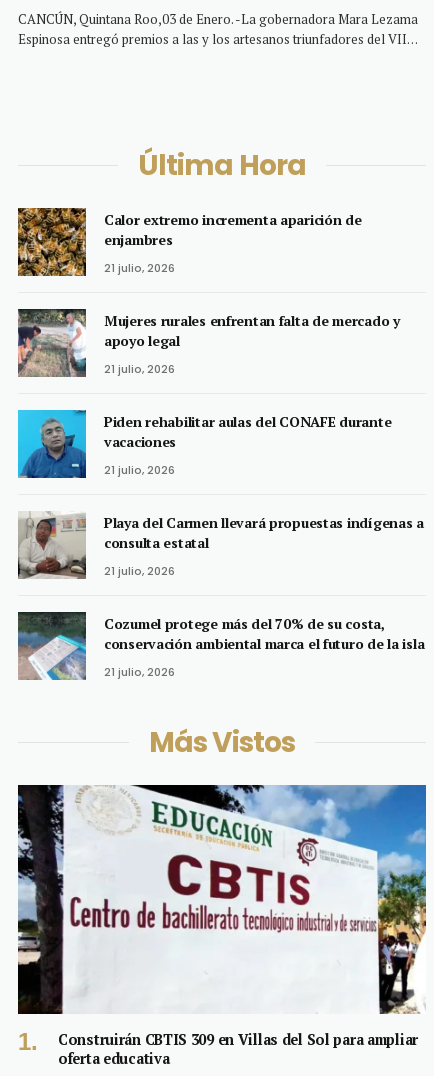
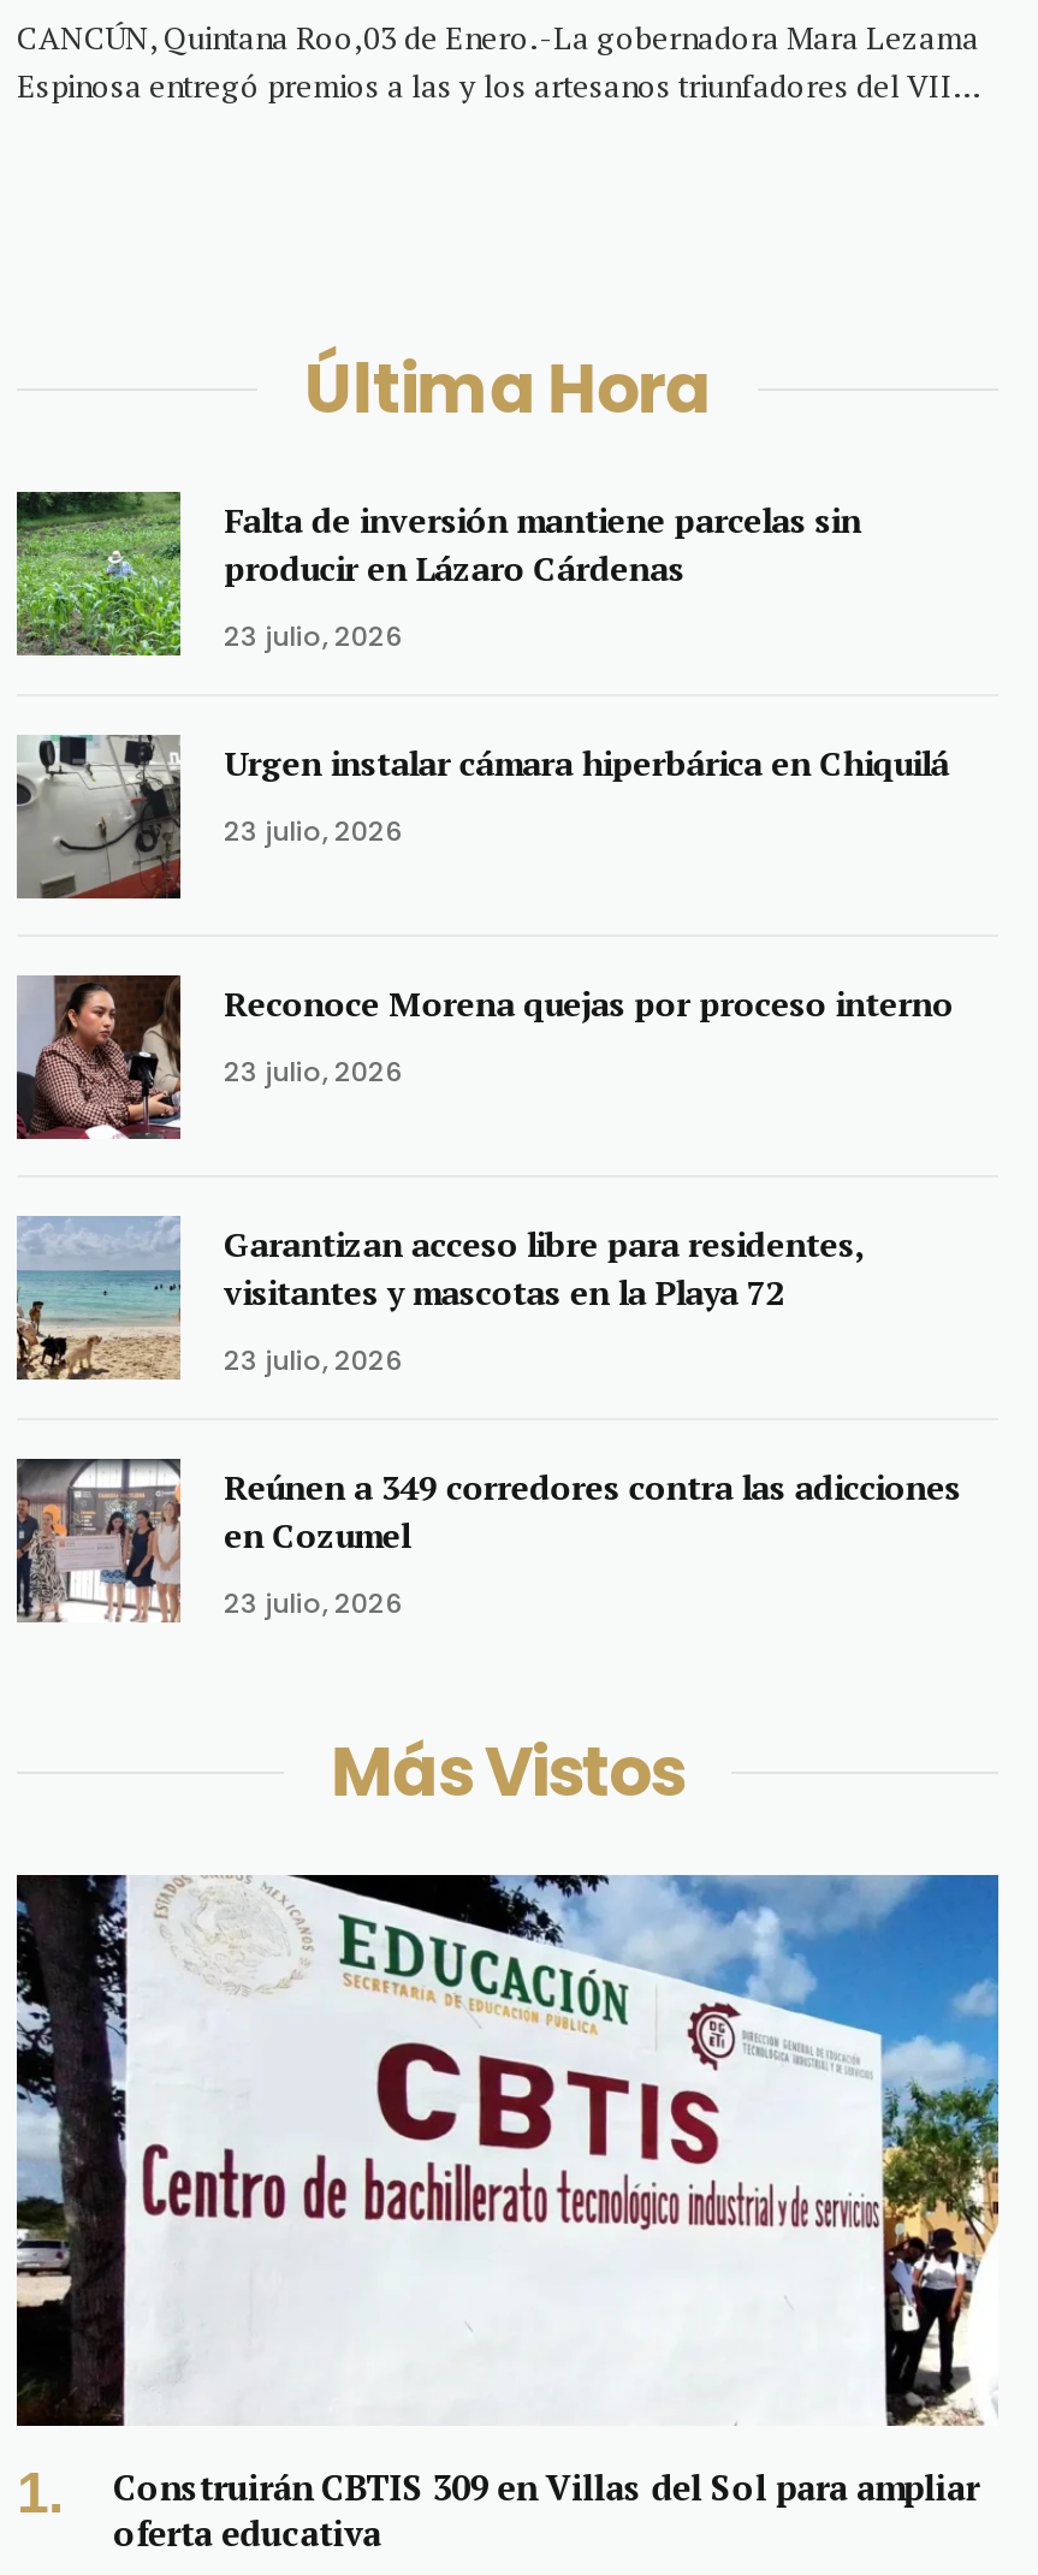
[17,207,362,276] [image] | Calor extremo incrementa aparición de | enjambres -> [14,490,861,655] [image] | Falta de inversión mantiene parcelas sin | producir en Lázaro Cárdenas
[104,259,175,275] 21 julio, 2026 -> [224,616,402,654] 23 julio, 2026
[18,308,400,377] [image] | Mujeres rurales enfrentan falta de mercado y | apoyo legal -> [17,732,949,898] [image] | Urgen instalar cámara hiperbárica en Chiquilá
[104,360,175,376] 21 julio, 2026 -> [224,811,402,849] 23 julio, 2026
[17,409,391,479] [image] | Piden rehabilitar aulas del CONAFE durante | vacaciones -> [14,973,953,1141] [image] | Reconoce Morena quejas por proceso interno
[104,461,175,477] 21 julio, 2026 -> [224,1051,402,1090] 23 julio, 2026
[17,511,424,579] [image] | Playa del Carmen llevará propuestas indígenas a | consulta estatal -> [14,1214,863,1380] [image] | Garantizan acceso libre para residentes, | visitantes y mascotas en la Playa 72
[104,562,175,578] 21 julio, 2026 -> [224,1340,402,1378] 23 julio, 2026
[18,612,424,681] [image] | Cozumel protege más del 70% de su costa, | conservación ambiental marca el futuro de la isla -> [17,1459,961,1622] [image] | Reúnen a 349 corredores contra las adicciones | en Cozumel
[104,663,175,679] 21 julio, 2026 -> [224,1583,402,1621] 23 julio, 2026

